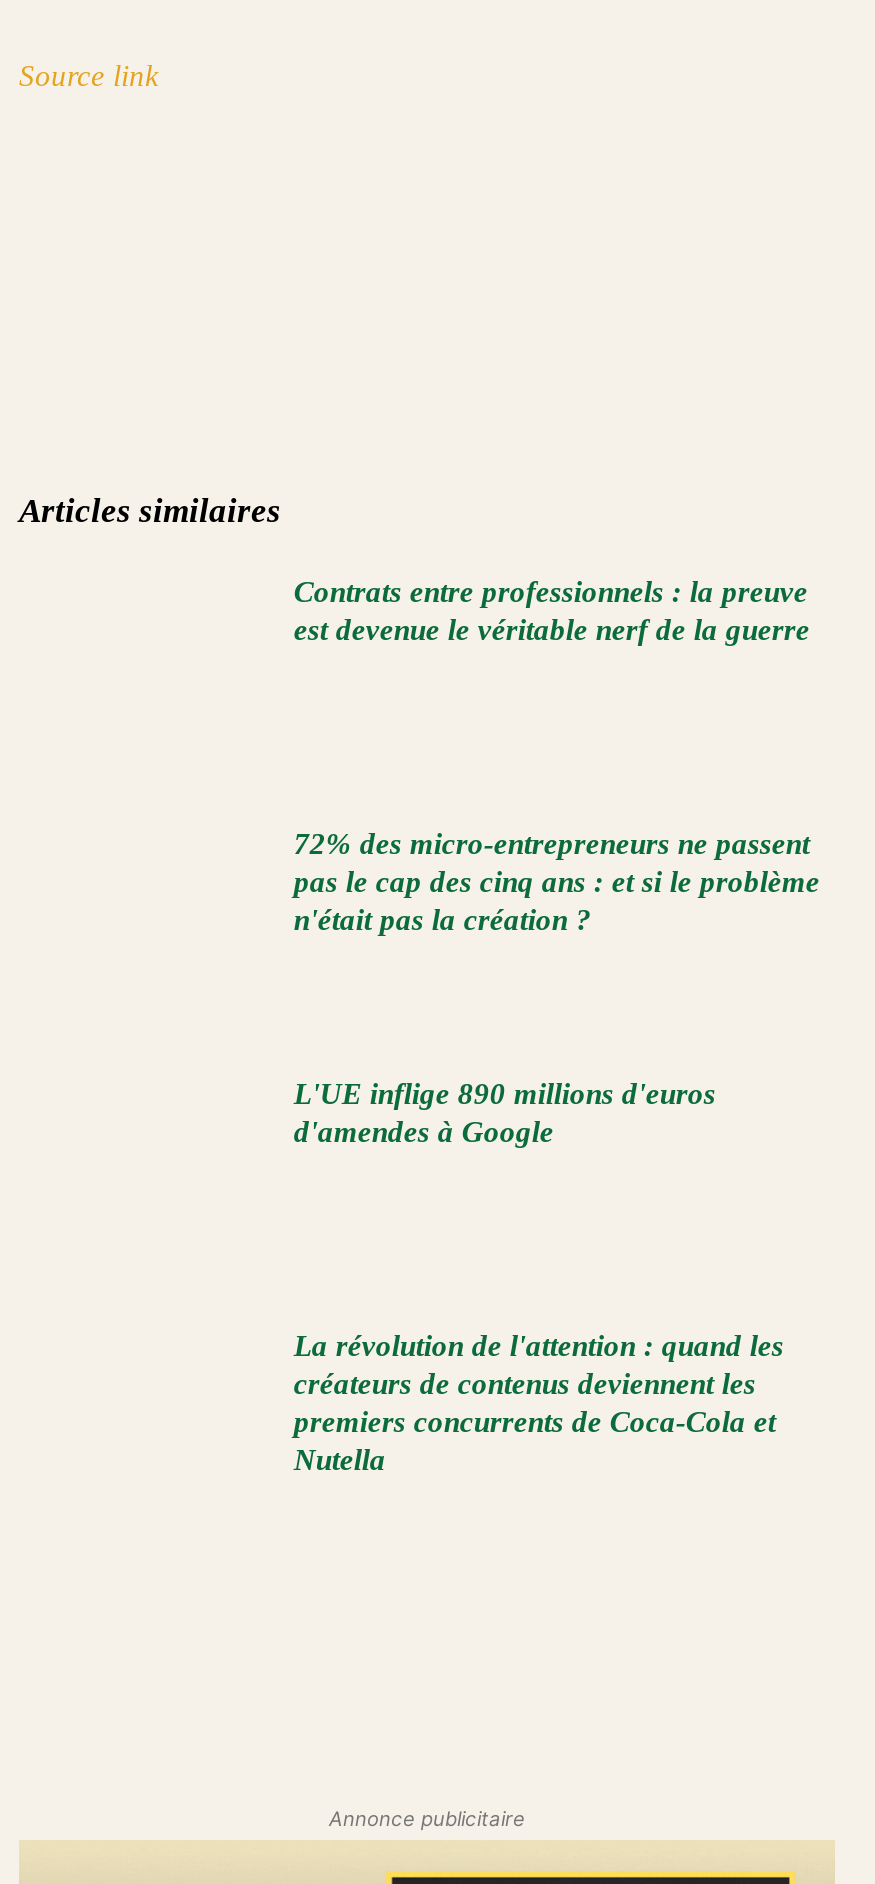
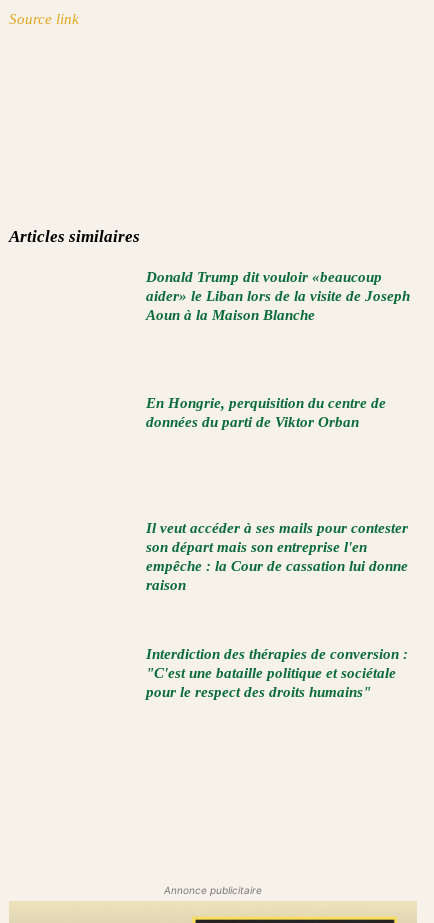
[294,576,810,646] Contrats entre professionnels : la preuve | est devenue le véritable nerf de la guerre -> [146,269,410,323] Donald Trump dit vouloir «beaucoup | aider» le Liban lors de la visite de Joseph | Aoun à la Maison Blanche
[294,827,820,935] 72% des micro-entrepreneurs ne passent | pas le cap des cinq ans : et si le problème | n'était pas la création ? -> [146,395,386,430] En Hongrie, perquisition du centre de | données du parti de Viktor Orban
[294,1079,716,1149] L'UE inflige 890 millions d'euros | d'amendes à Google -> [146,520,408,593] Il veut accéder à ses mails pour contester | son départ mais son entreprise l'en | empêche : la Cour de cassation lui donne | raison
[294,1330,784,1476] La révolution de l'attention : quand les | créateurs de contenus deviennent les | premiers concurrents de Coca-Cola et | Nutella -> [146,646,408,700] Interdiction des thérapies de conversion : | "C'est une bataille politique et sociétale | pour le respect des droits humains"

